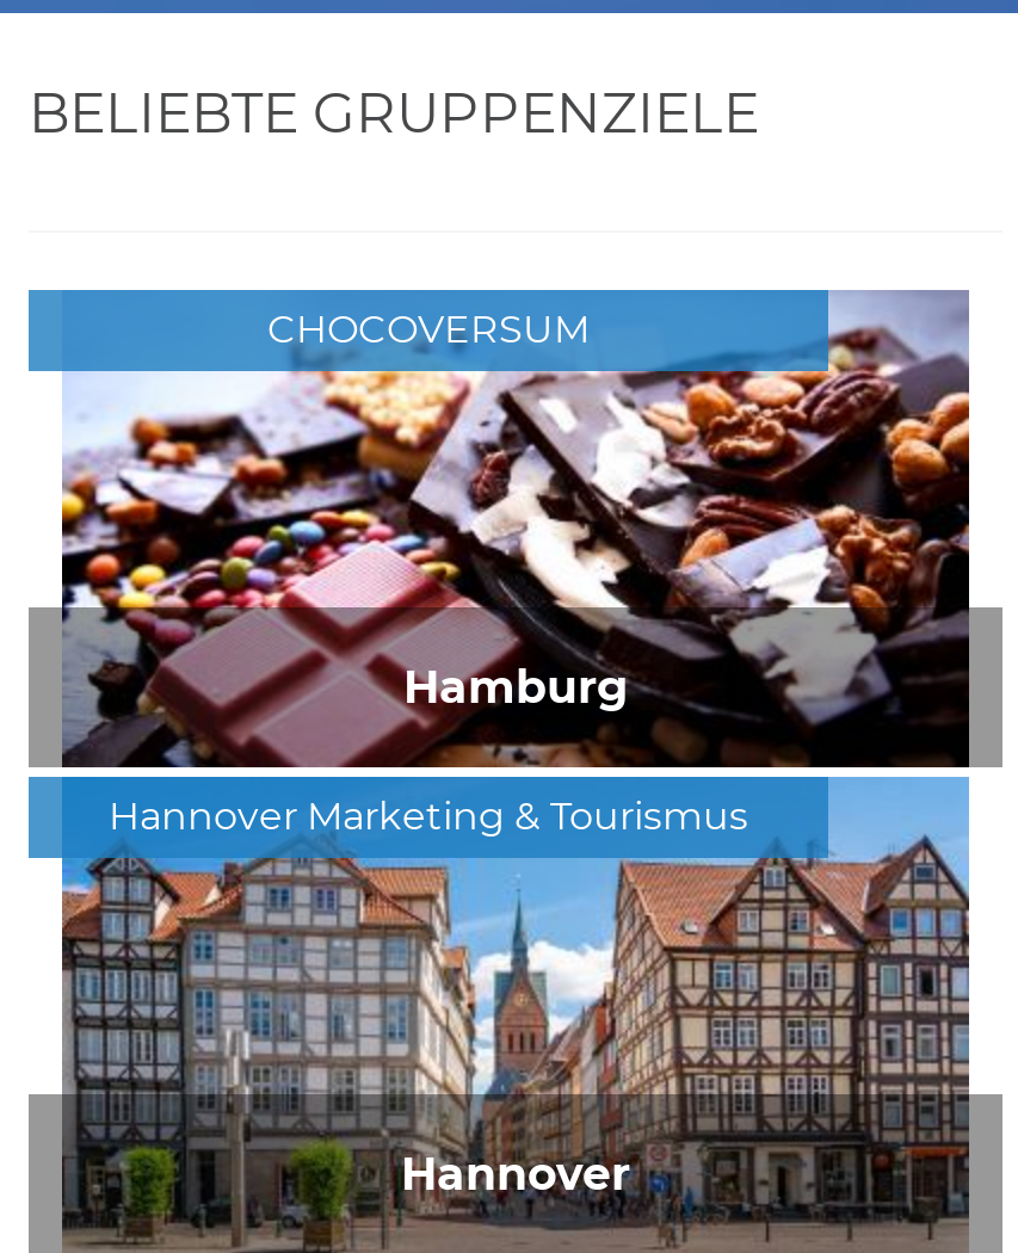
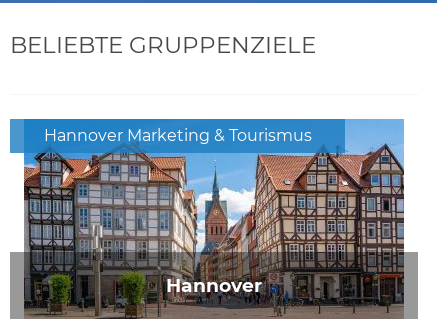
[33,290,998,770] [image] | CHOCOVERSUM -> none
[403,661,628,716] Hamburg -> none

